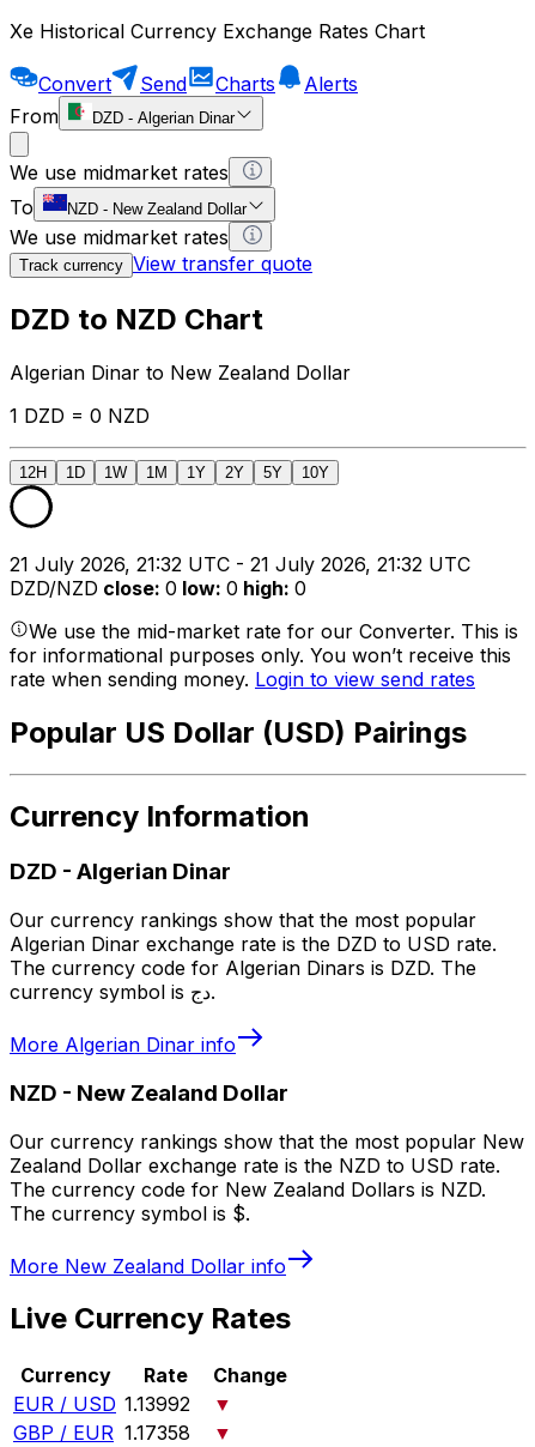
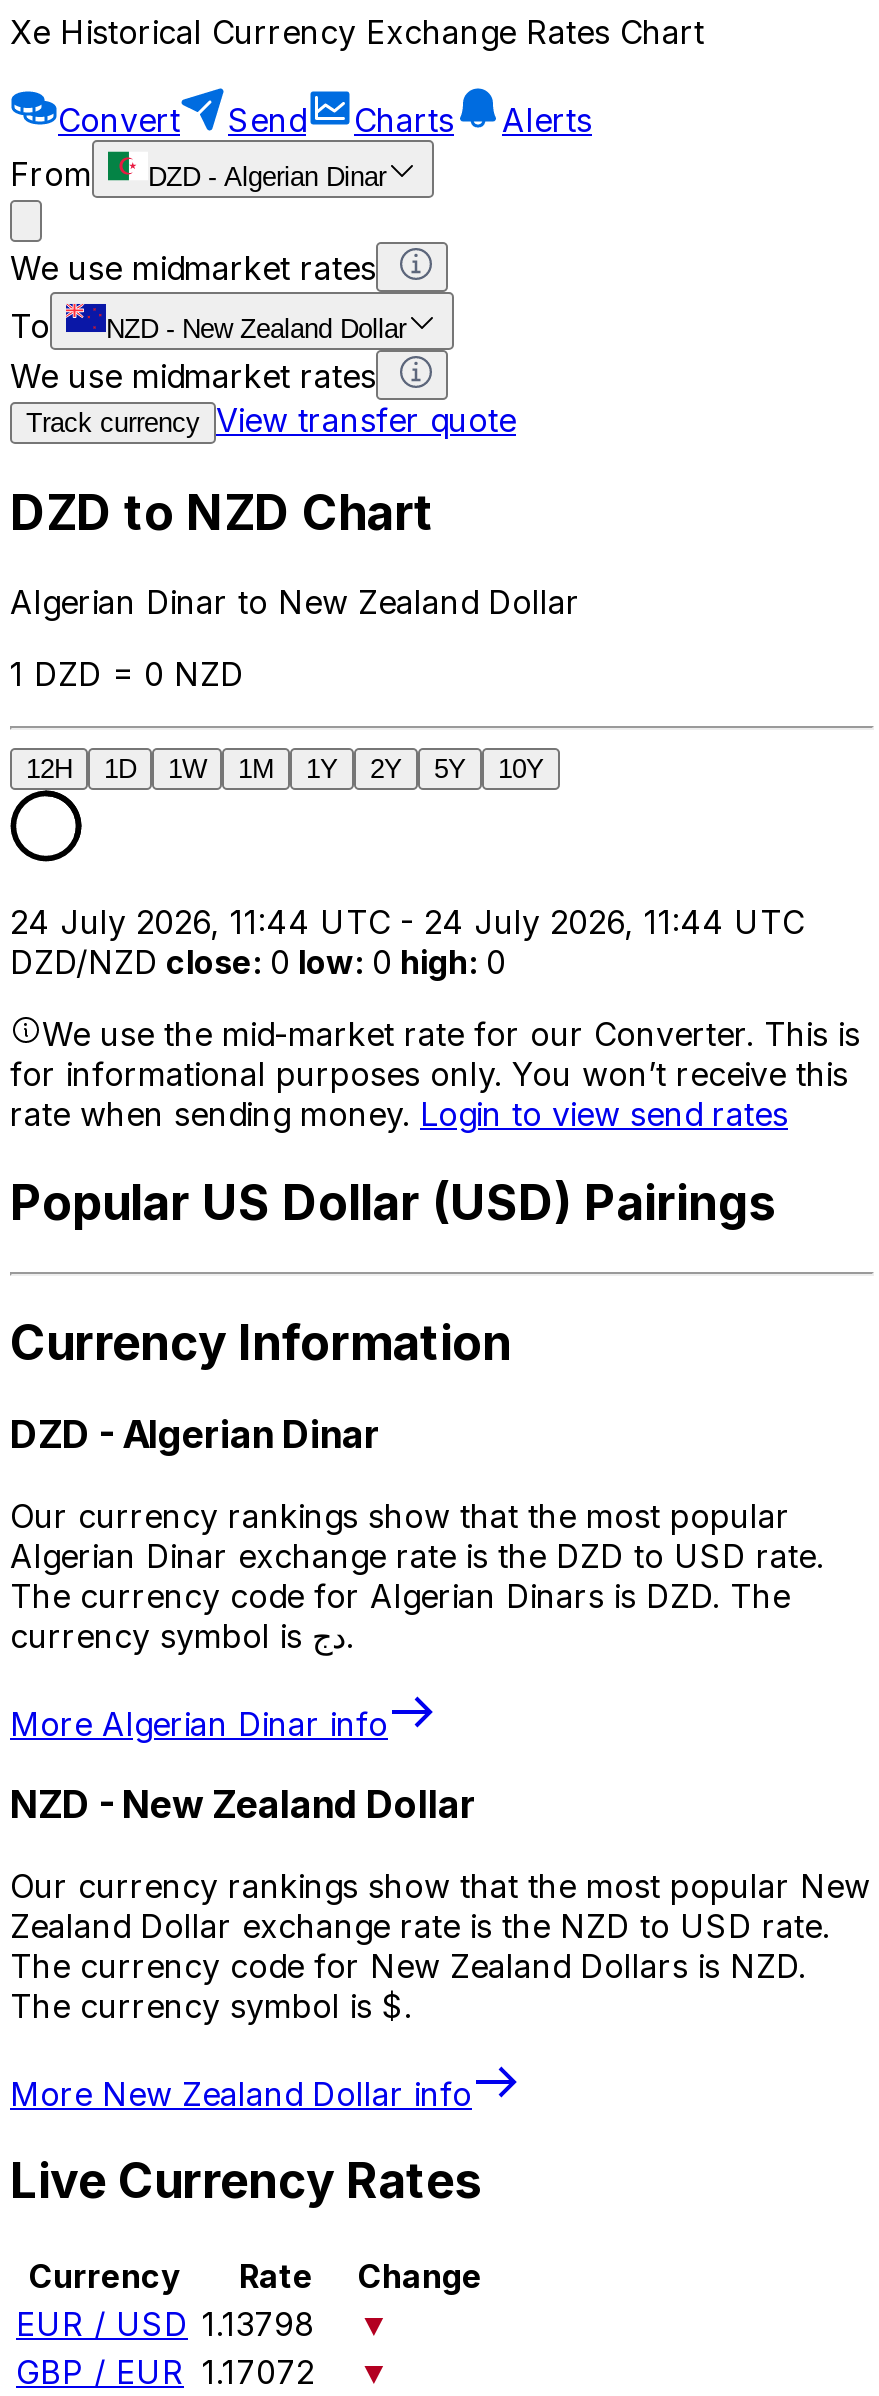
[10,552,470,576] 21 July 2026, 21:32 UTC - 21 July 2026, 21:32 UTC -> [10,901,804,941] 24 July 2026, 11:44 UTC - 24 July 2026, 11:44 UTC
[13,1392,190,1416] EUR / USD 1.13992 -> [16,2305,314,2345] EUR / USD 1.13798
[13,1421,190,1445] GBP / EUR 1.17358 -> [16,2353,314,2393] GBP / EUR 1.17072

